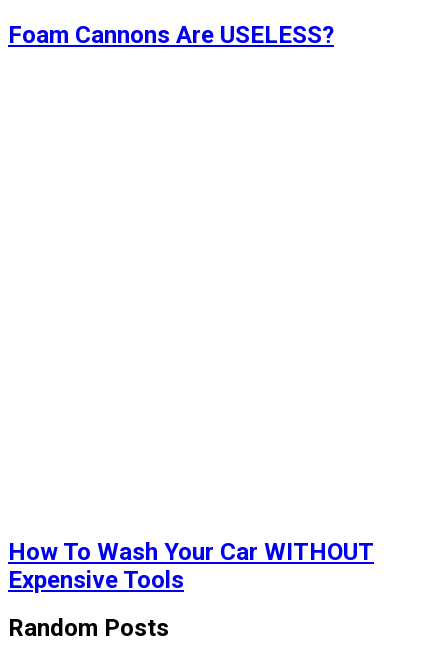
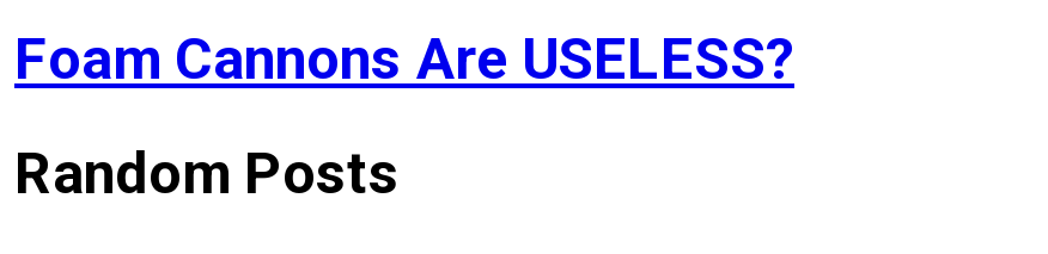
[8,538,374,594] How To Wash Your Car WITHOUT | Expensive Tools -> none

